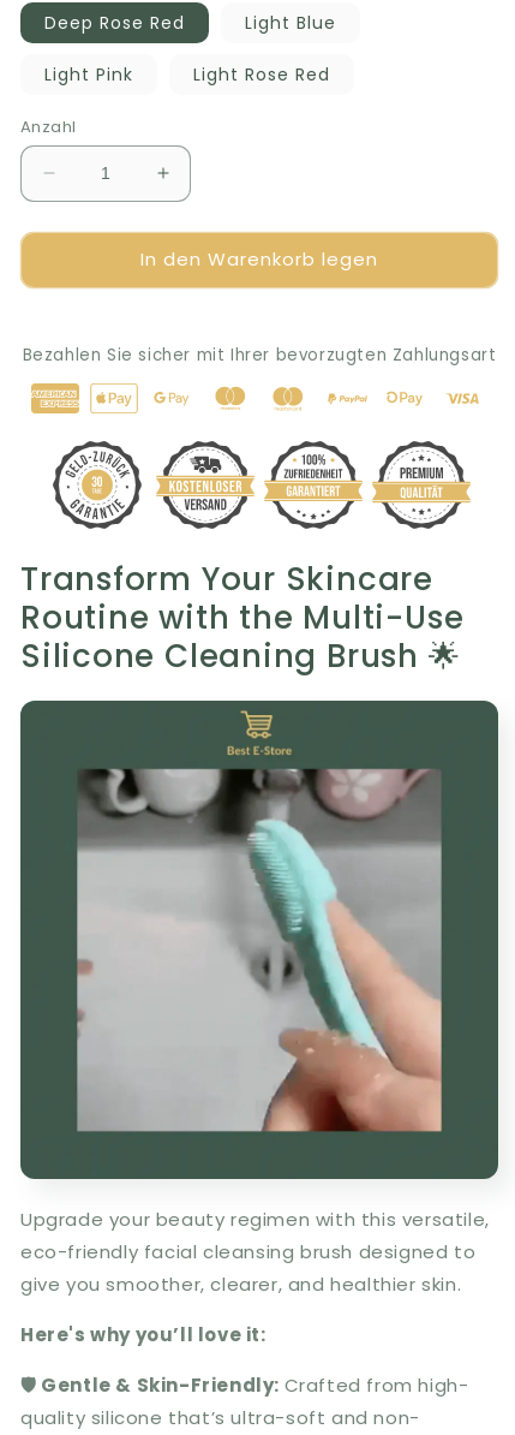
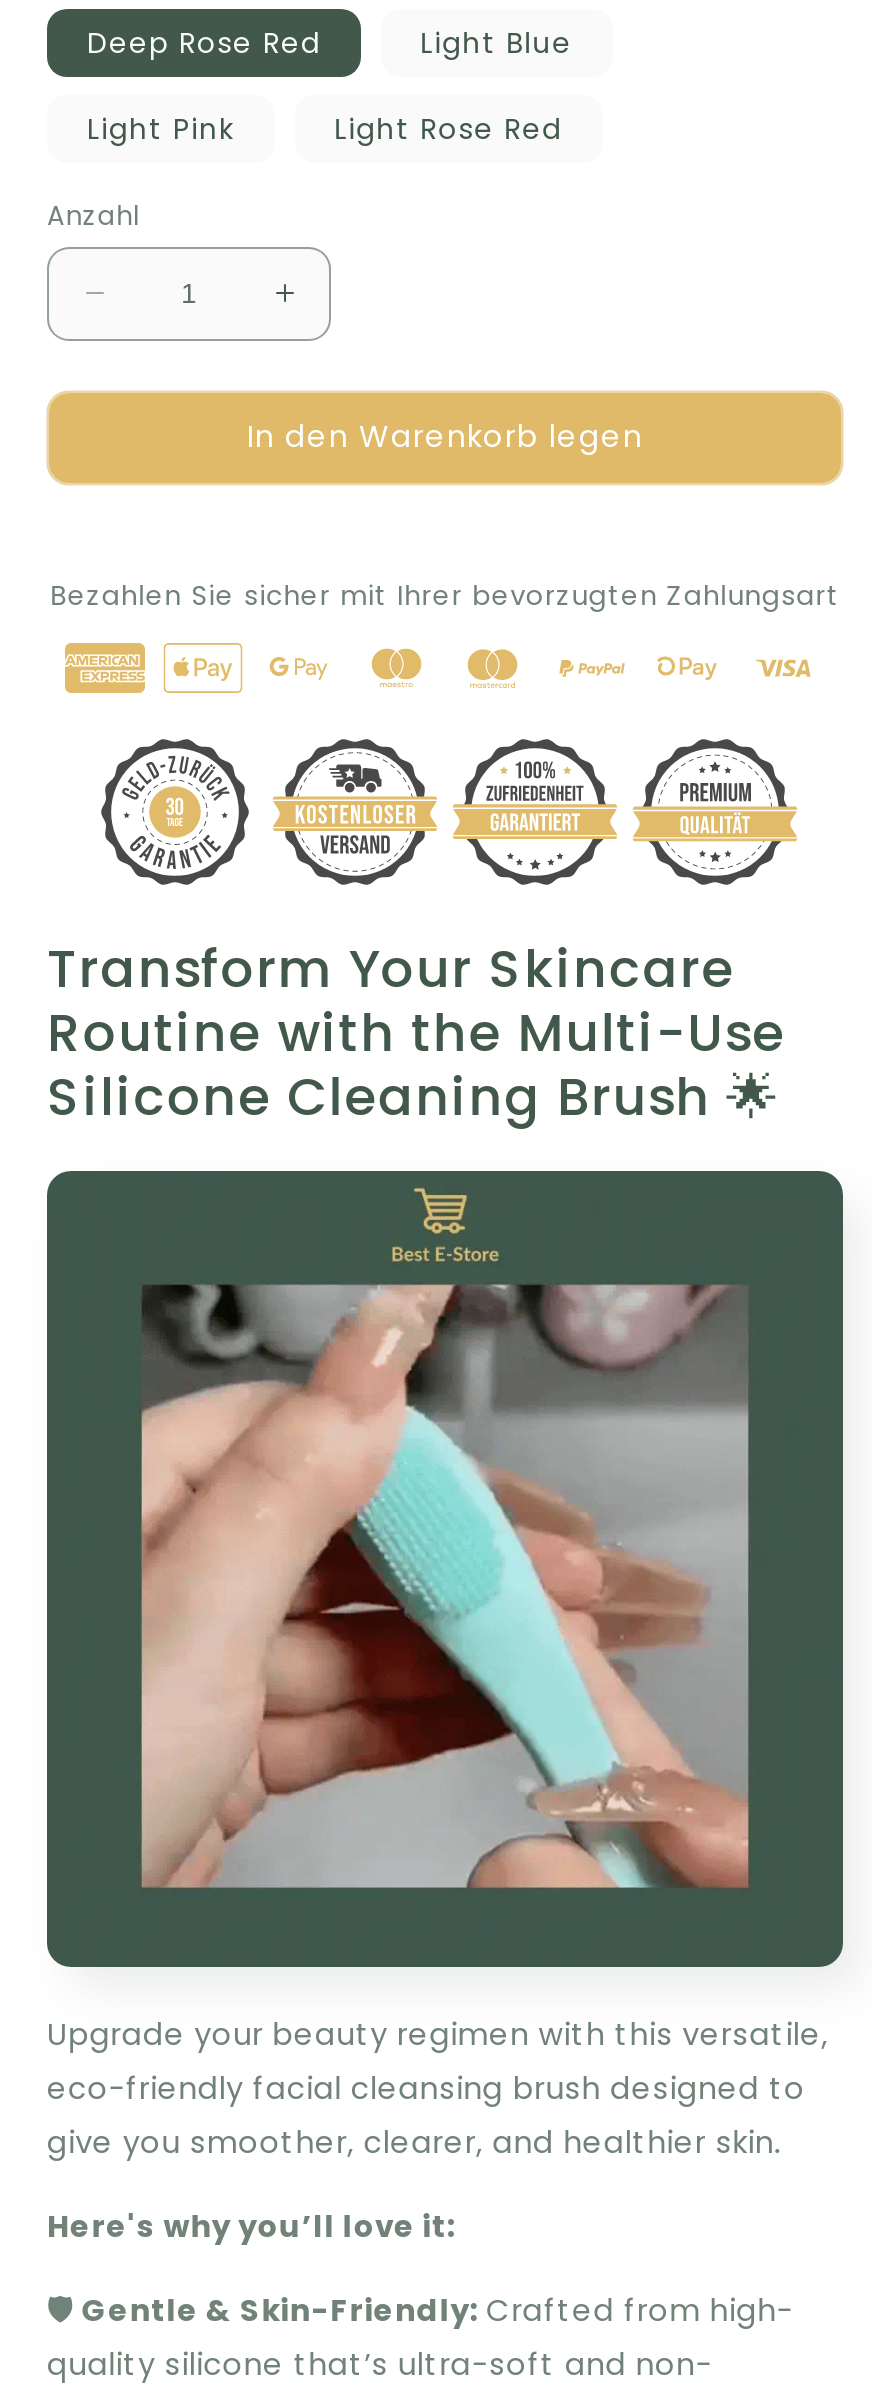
[77,768,442,1132] [image] -> [141,1283,749,1889] [image]

